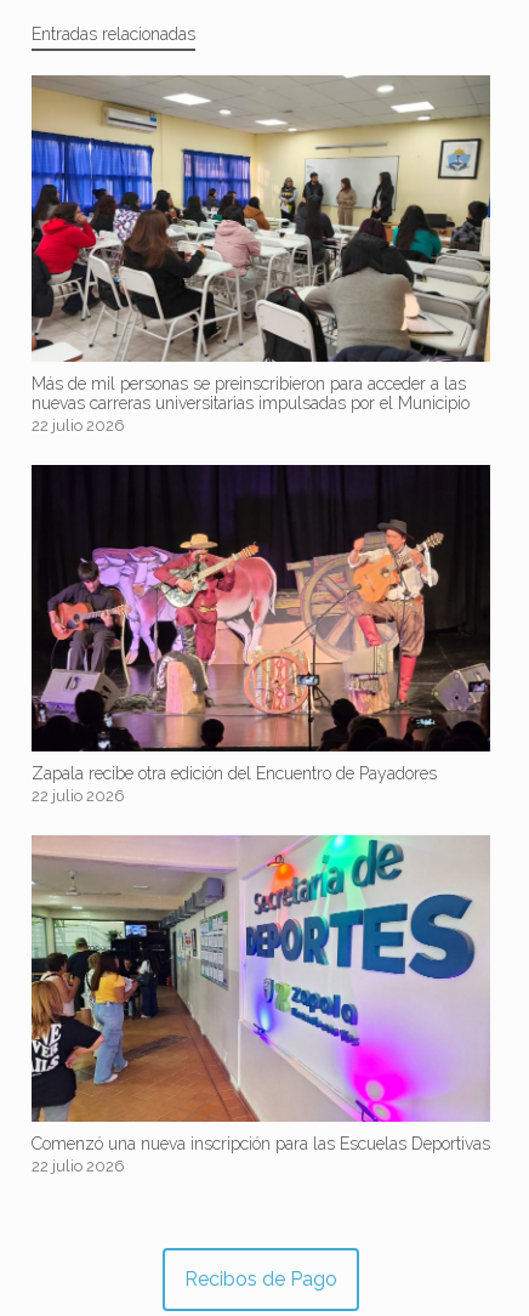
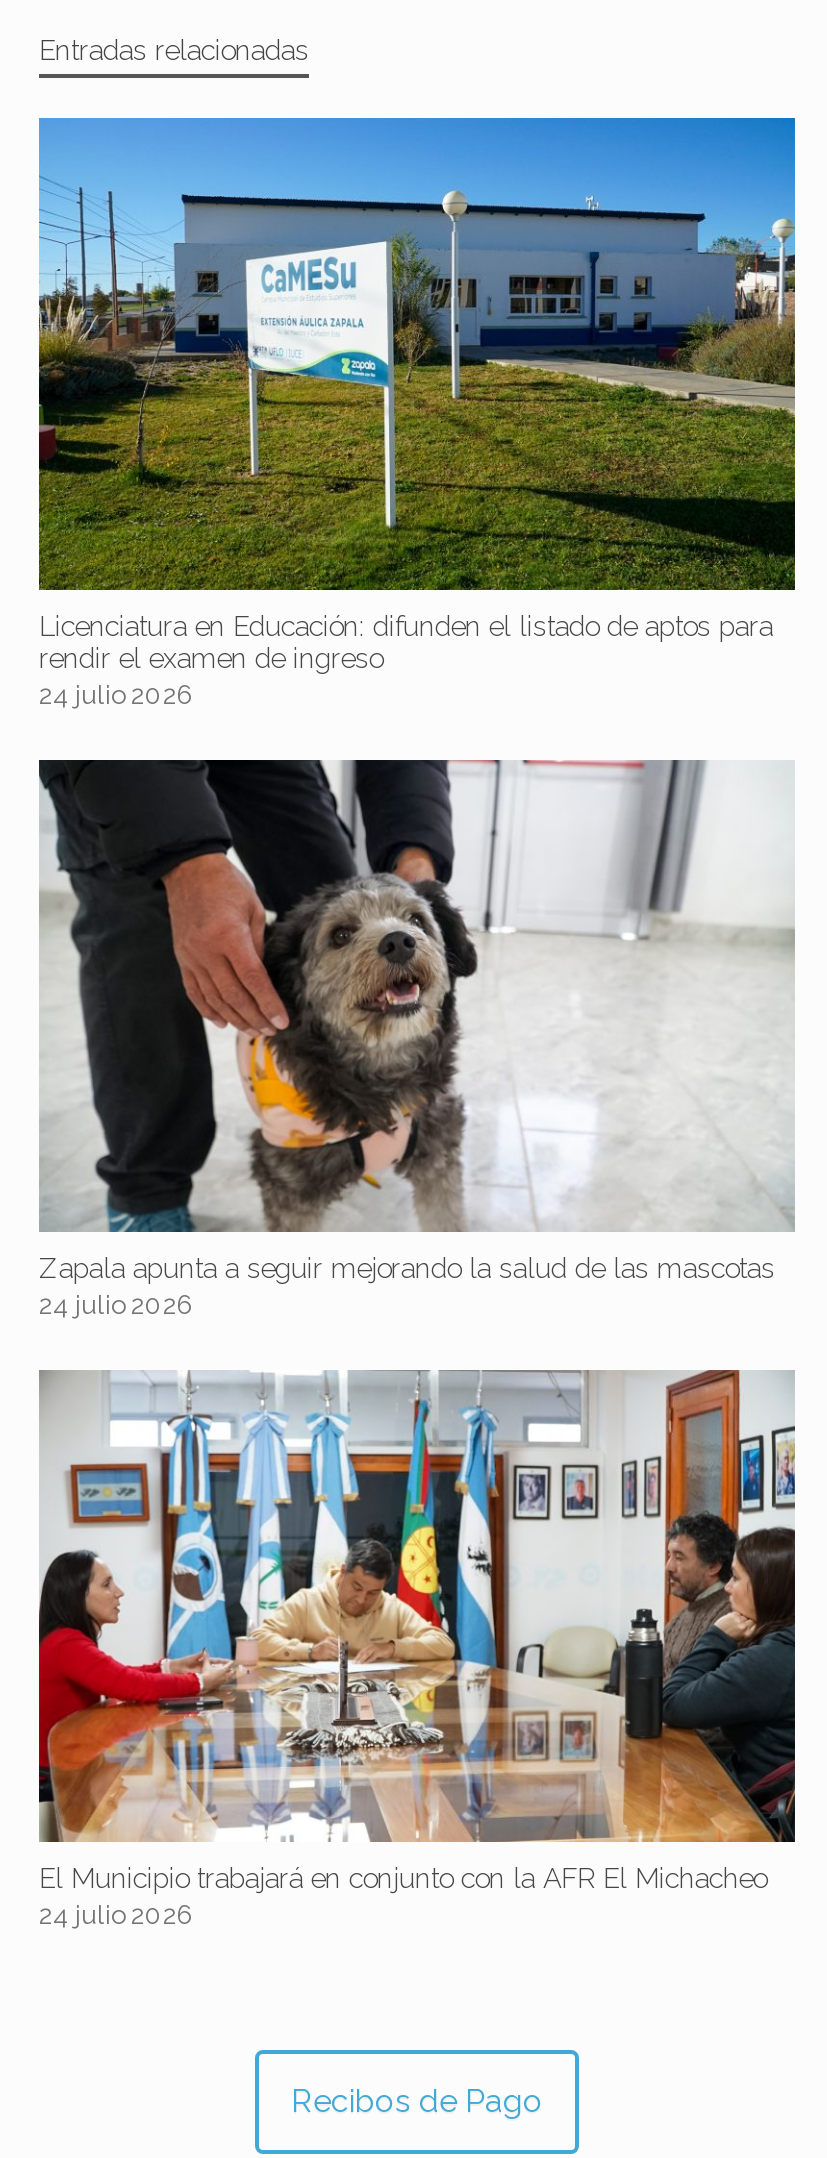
[30,74,491,434] [image] | Más de mil personas se preinscribieron para acceder a las | nuevas carreras universitarias impulsadas por el Municipio | 22 julio 2026 -> [37,116,797,710] [image] | Licenciatura en Educación: difunden el listado de aptos para | rendir el examen de ingreso | 24 julio 2026
[30,464,491,805] [image] | Zapala recibe otra edición del Encuentro de Payadores | 22 julio 2026 -> [39,758,795,1320] [image] | Zapala apunta a seguir mejorando la salud de las mascotas | 24 julio 2026
[30,834,490,1175] [image] | Comenzó una nueva inscripción para las Escuelas Deportivas | 22 julio 2026 -> [37,1368,797,1930] [image] | El Municipio trabajará en conjunto con la AFR El Michacheo | 24 julio 2026

